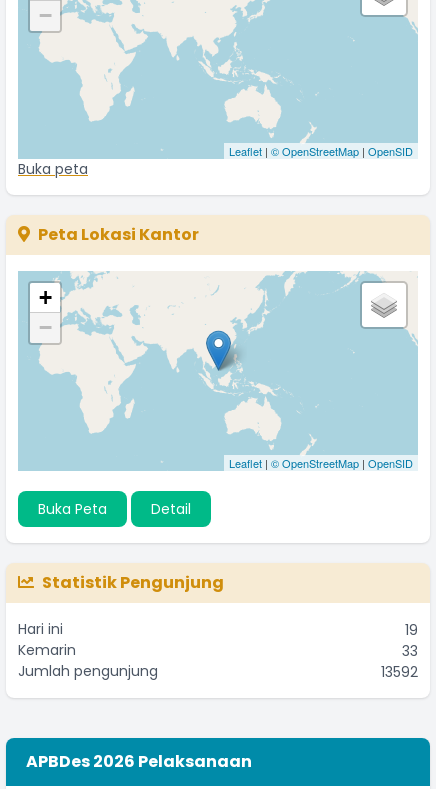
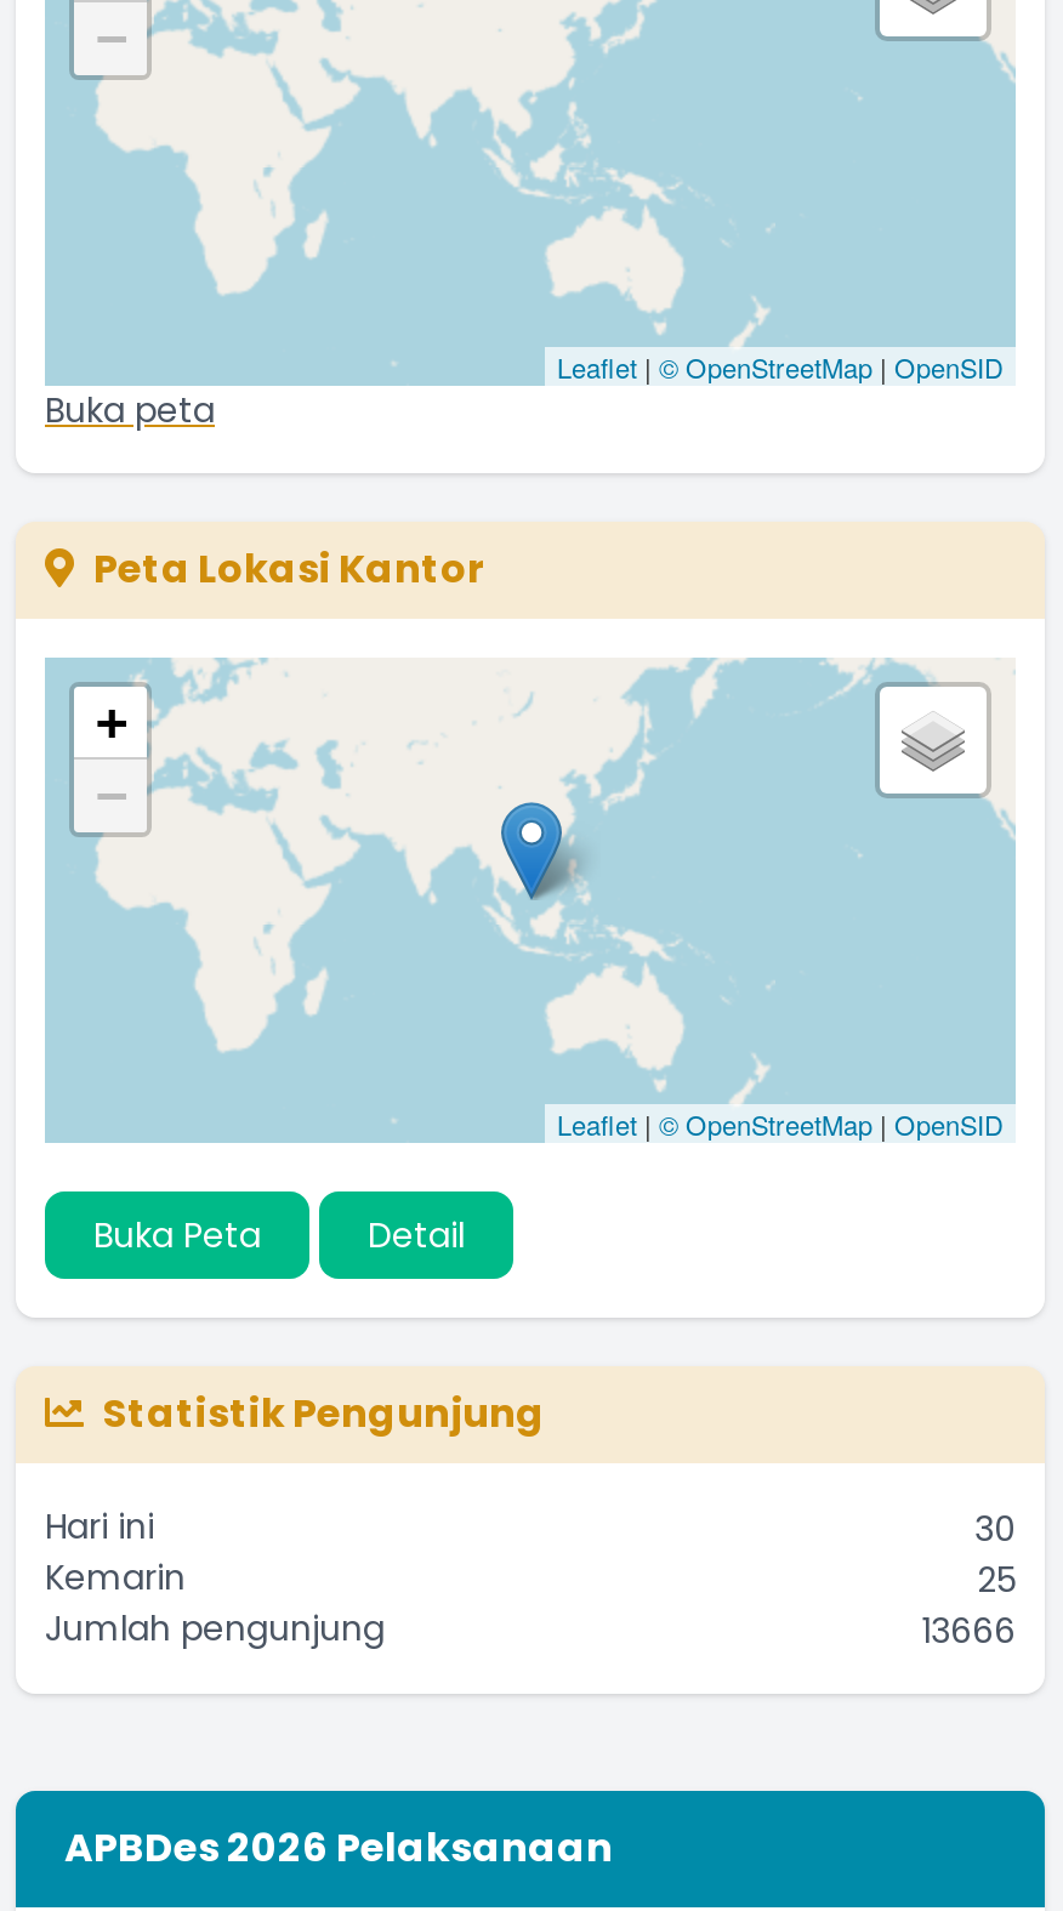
[405,620,418,640] 19 -> [974,1504,1016,1553] 30
[402,641,418,661] 33 -> [977,1555,1016,1604] 25
[381,662,418,682] 13592 -> [921,1606,1016,1655] 13666

